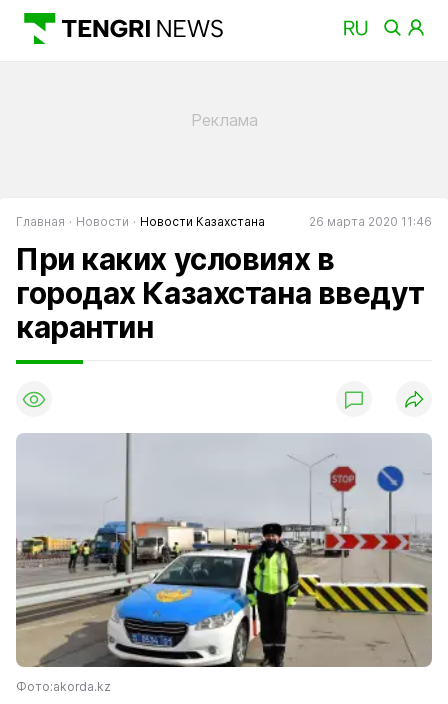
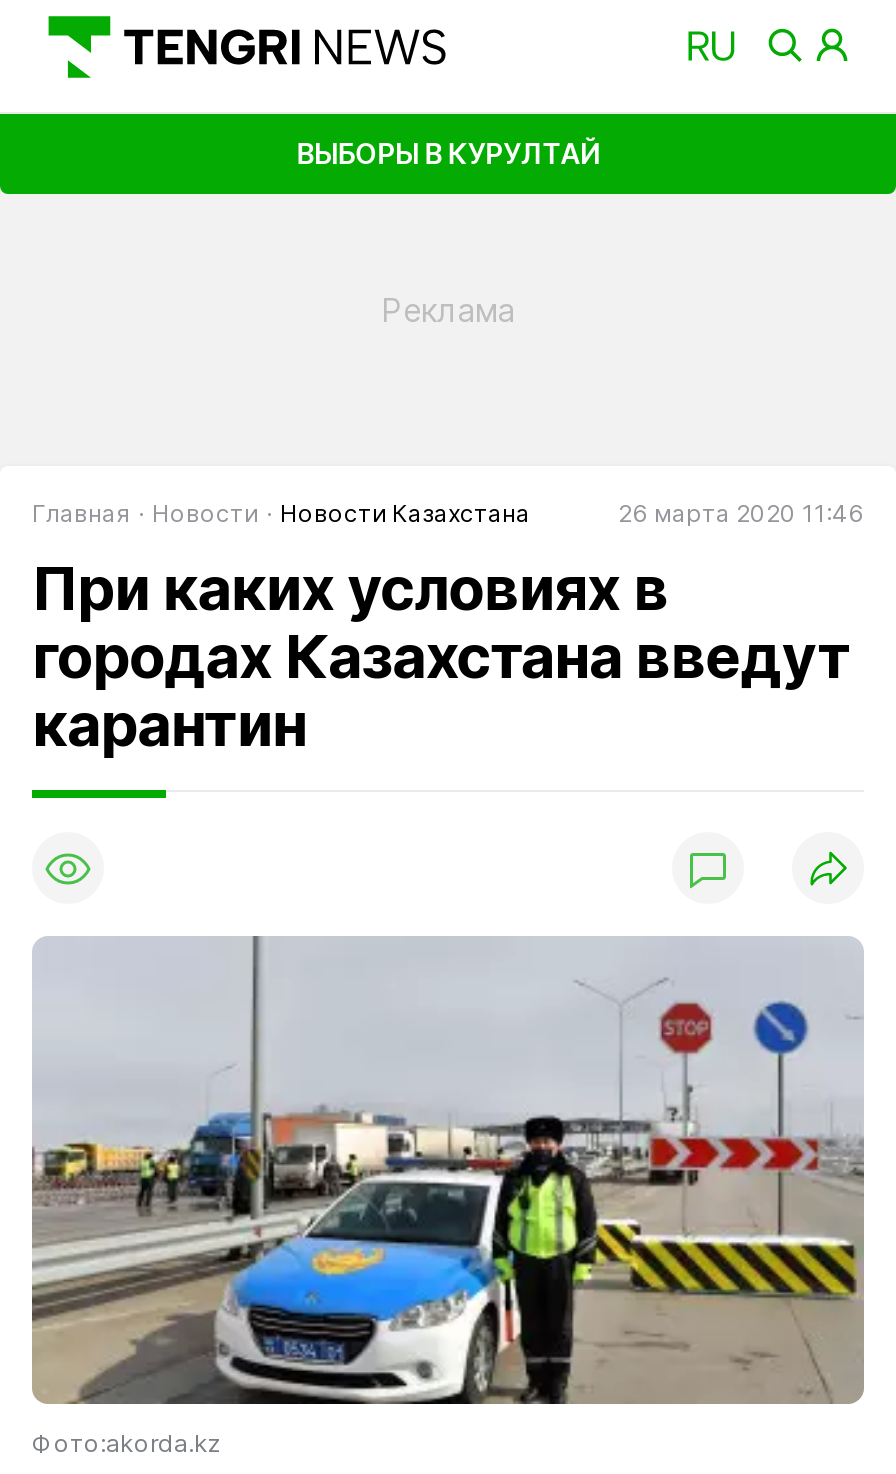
none -> [296,135,600,169] ВЫБОРЫ В КУРУЛТАЙ

